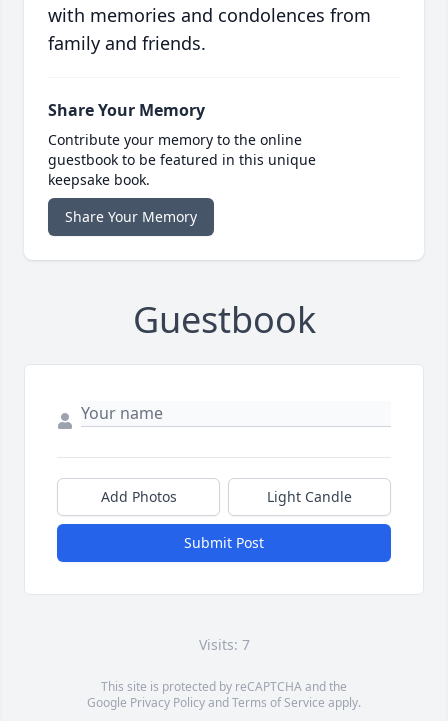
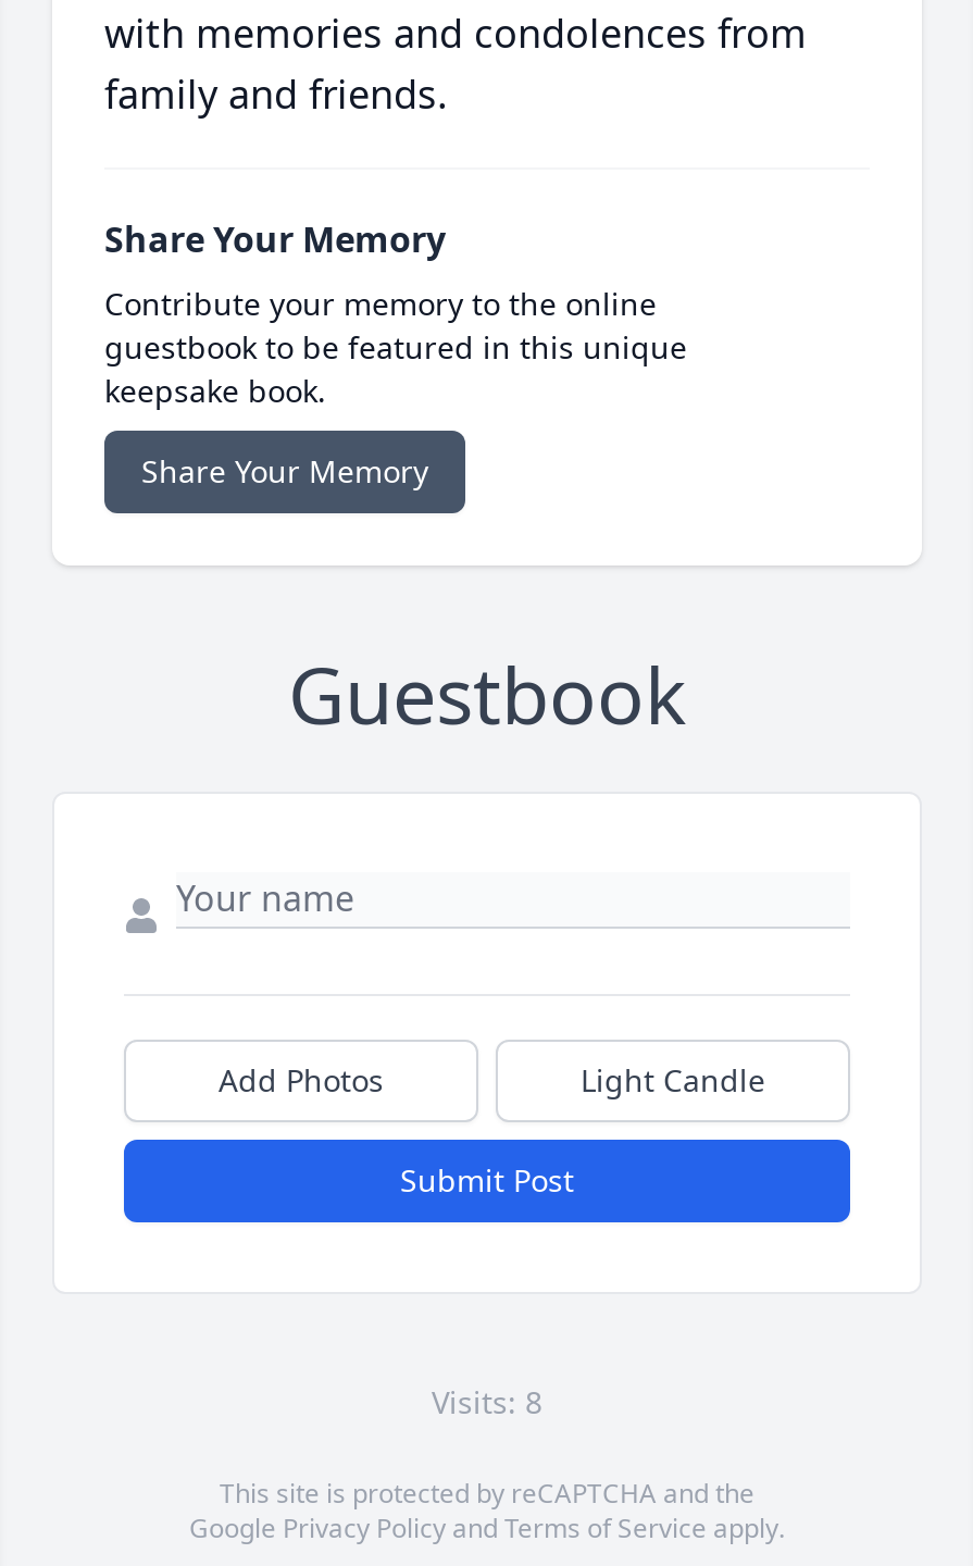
[198,635,249,654] Visits: 7 -> [432,1382,542,1423] Visits: 8

